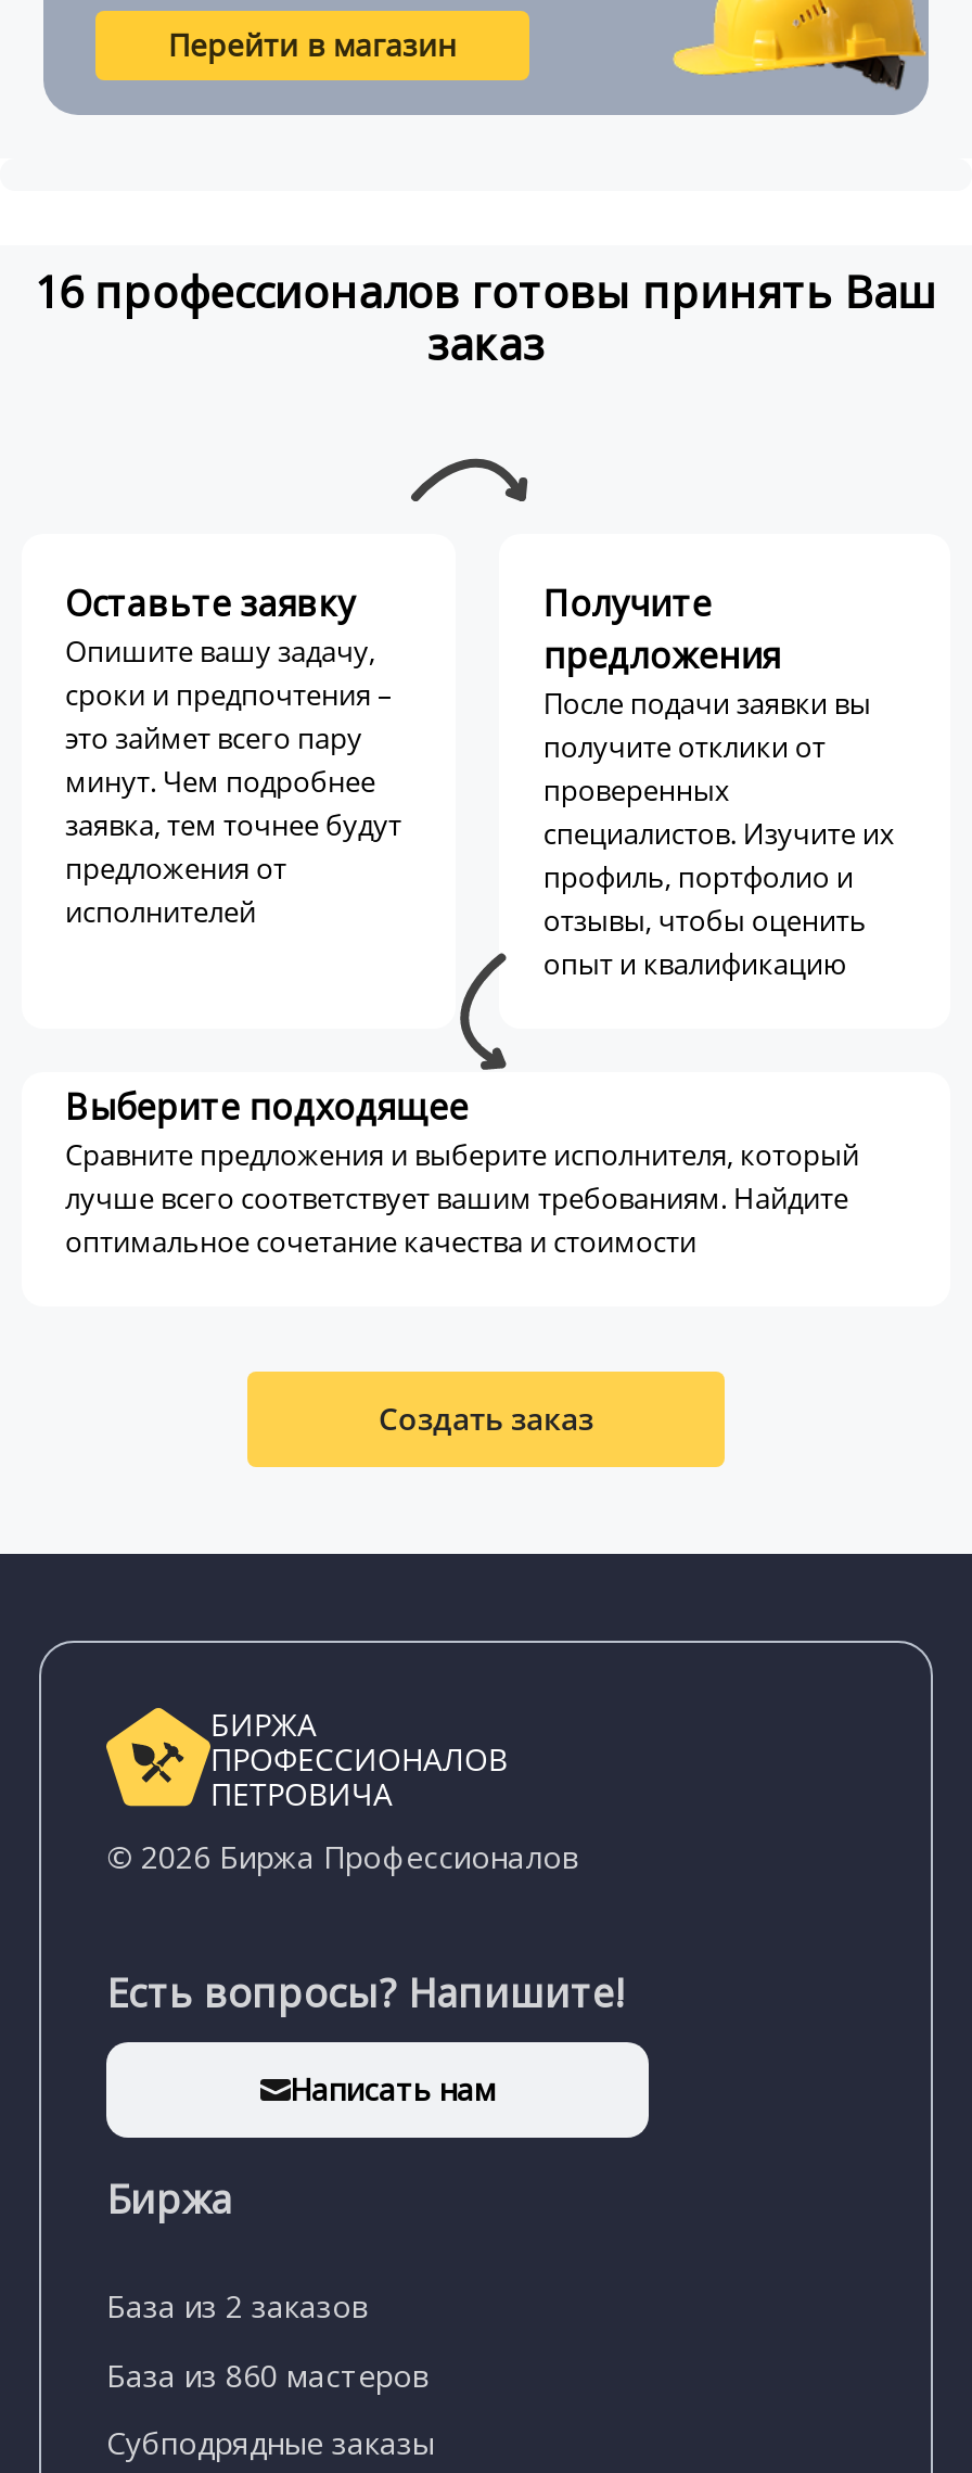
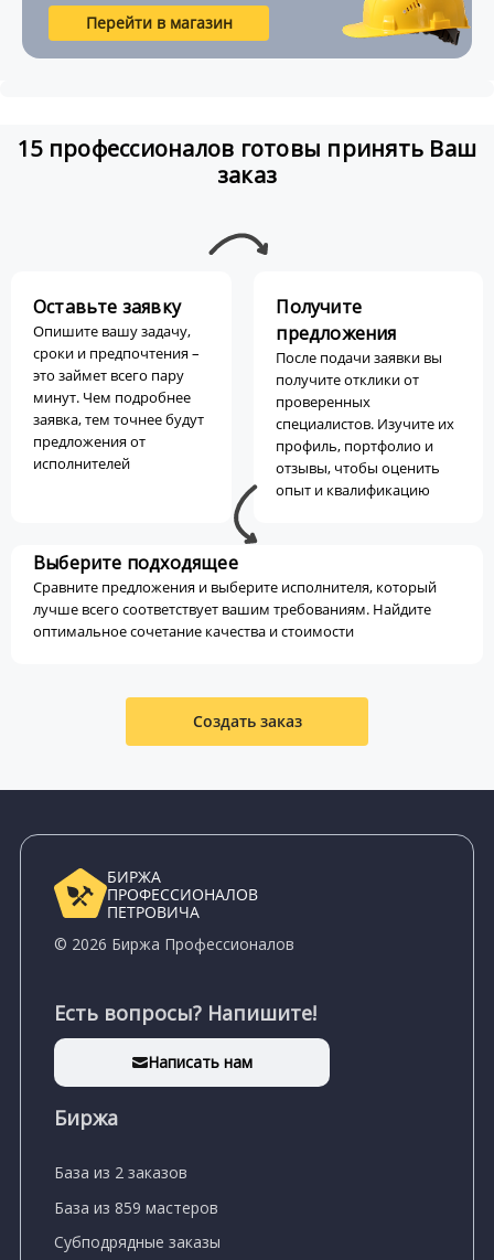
[35,263,937,321] 16 профессионалов готовы принять Ваш -> [18,134,476,163] 15 профессионалов готовы принять Ваш
[106,2354,430,2395] База из 860 мастеров -> [54,1197,218,1218] База из 859 мастеров

